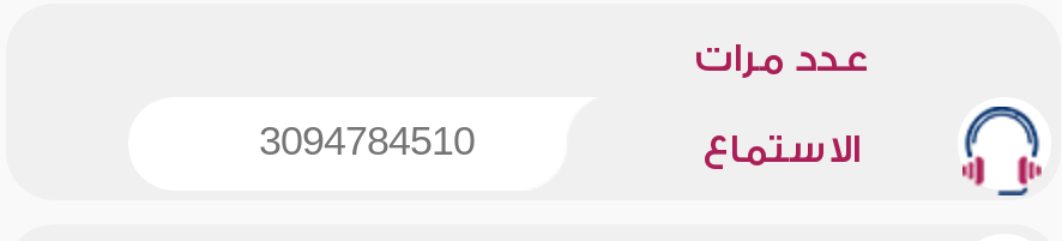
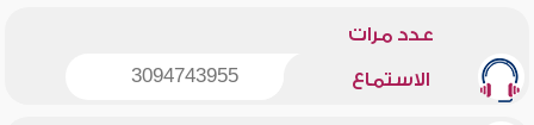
[259,122,475,165] 3094784510 -> [131,66,238,87] 3094743955

